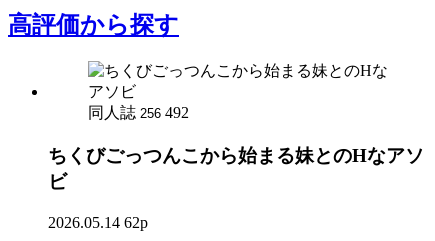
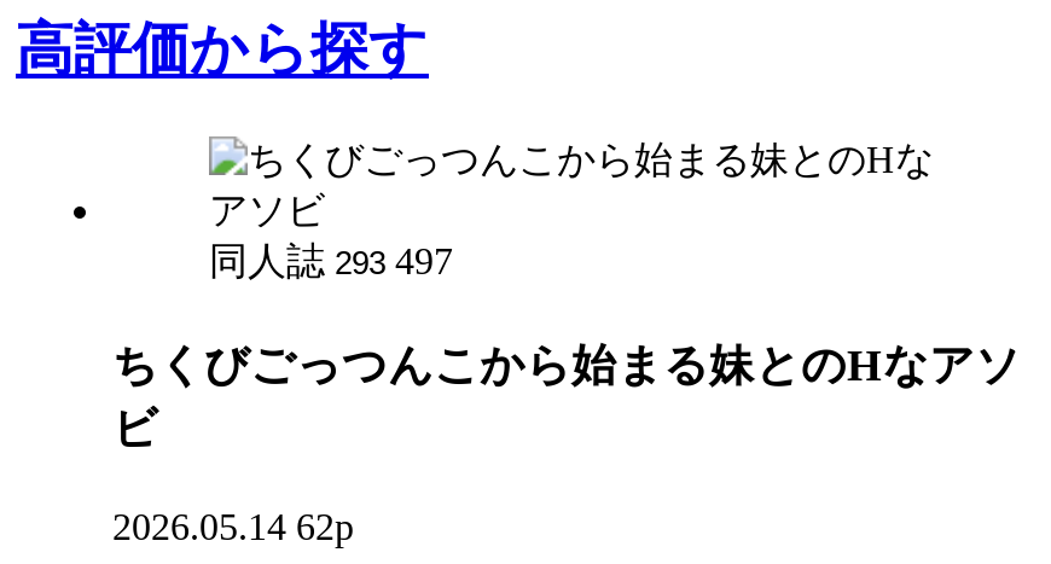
[88,104,189,121] 同人誌 256 492 -> [209,241,453,282] 同人誌 293 497

